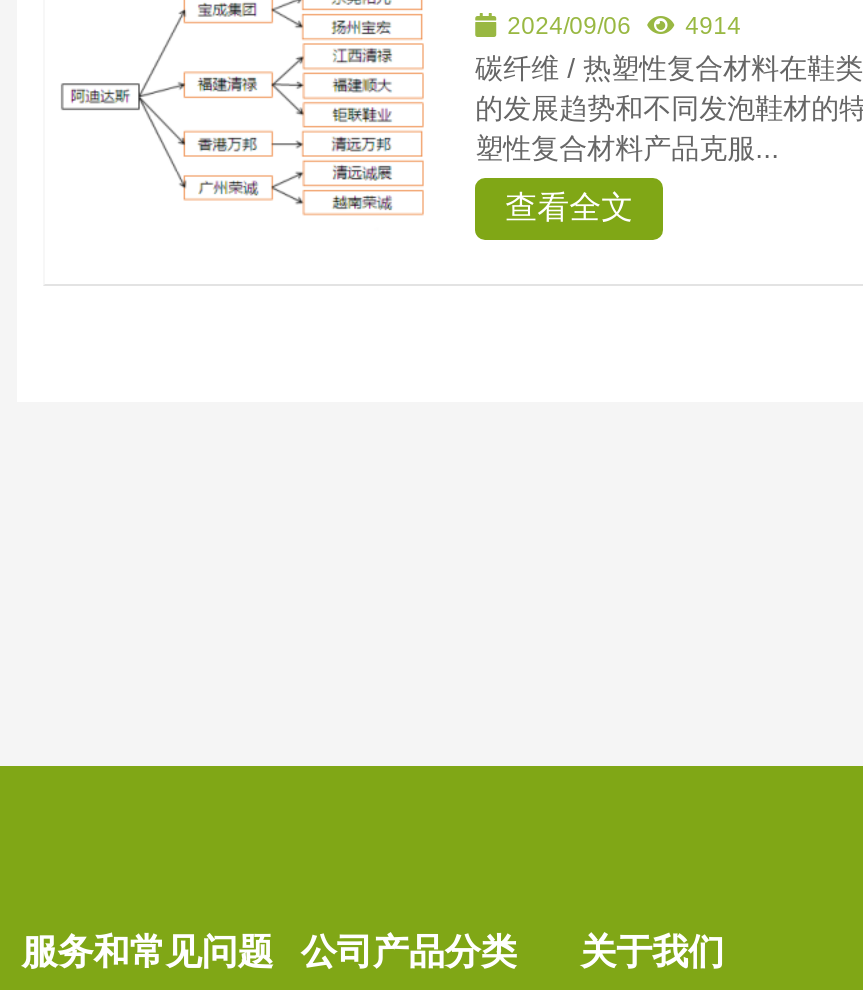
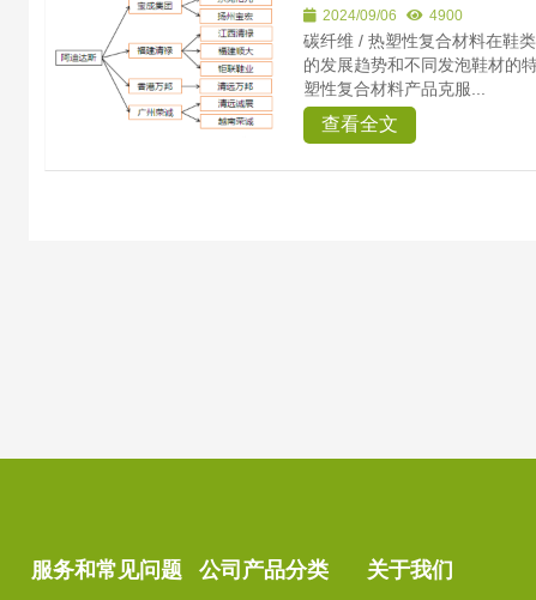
[507,12,741,40] 2024/09/06 4914 -> [323,7,463,24] 2024/09/06 4900

